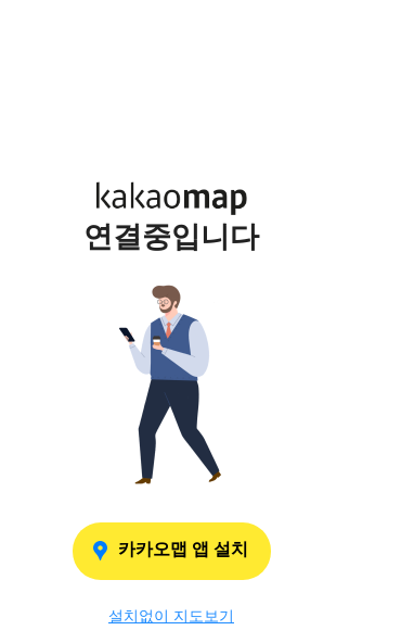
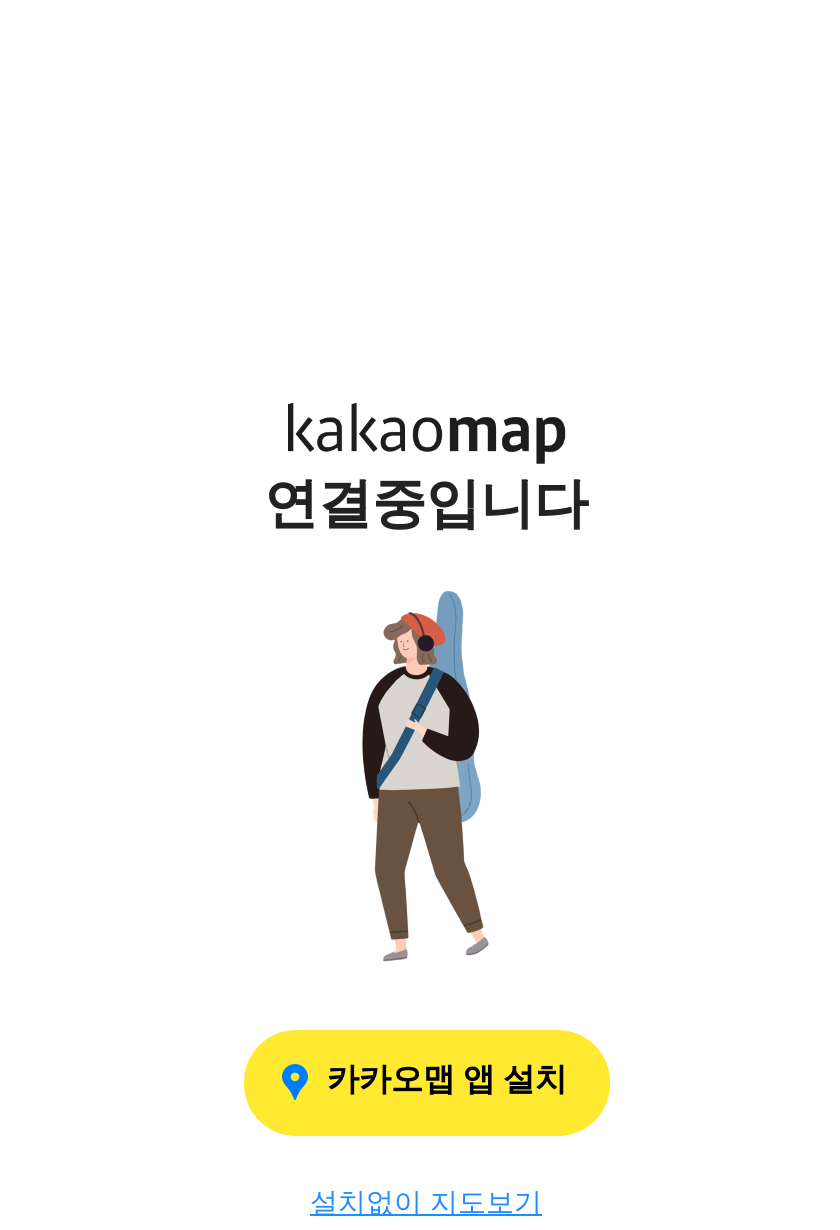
[118,285,222,486] [image] -> [332,590,516,962] [image]

